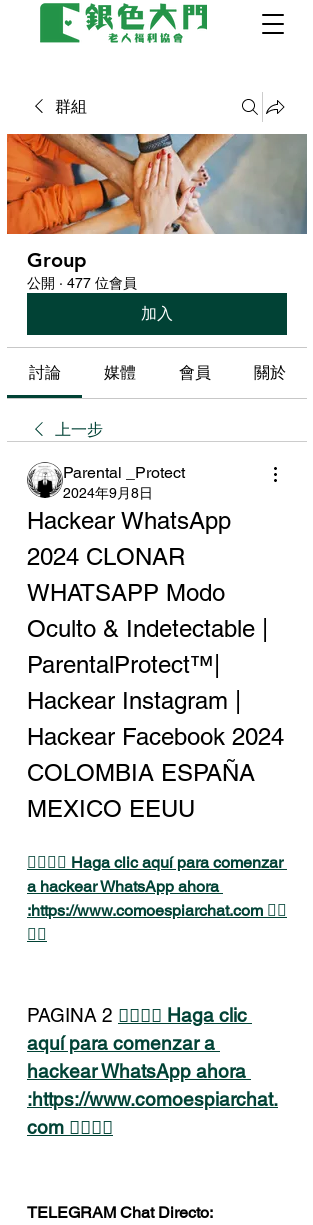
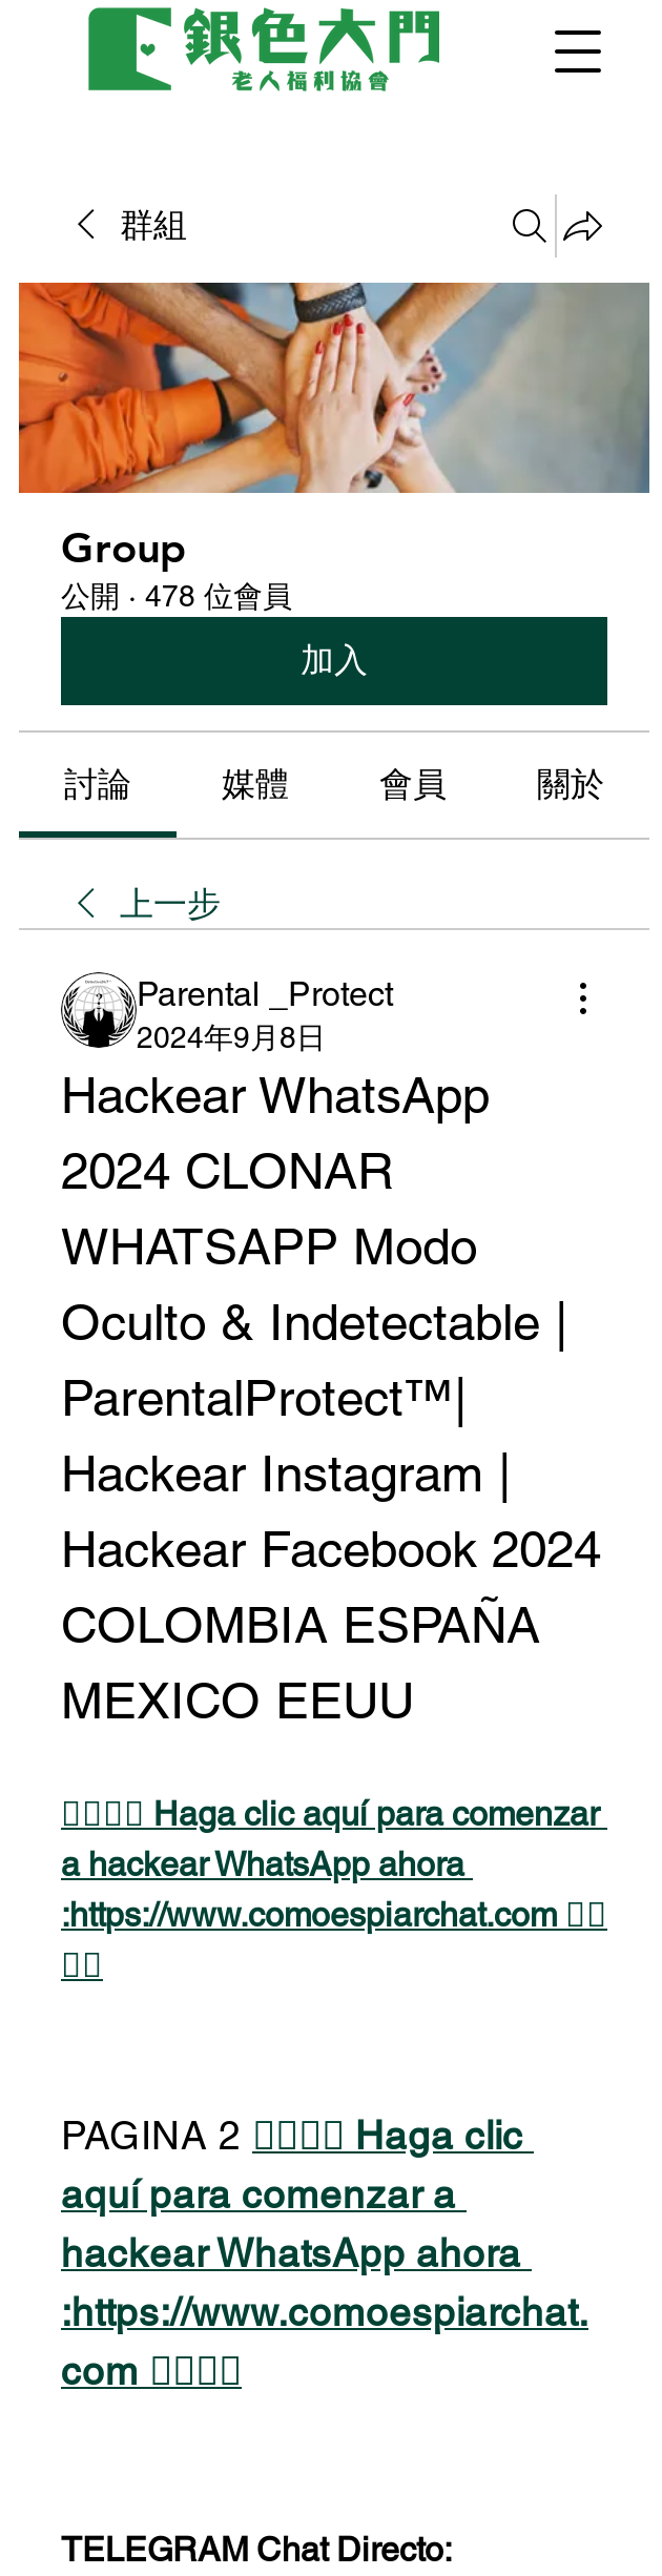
[27,275,137,291] 公開 · 477 位會員 -> [61,579,292,613] 公開 · 478 位會員

